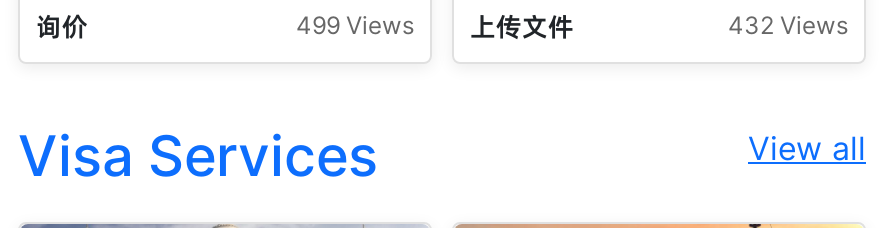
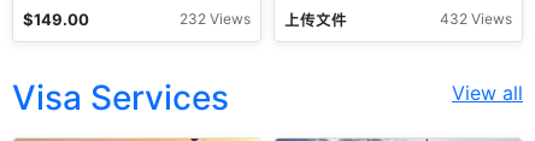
[36,10,414,42] 询价 | 499 Views -> [23,10,251,29] $149.00 | 232 Views

